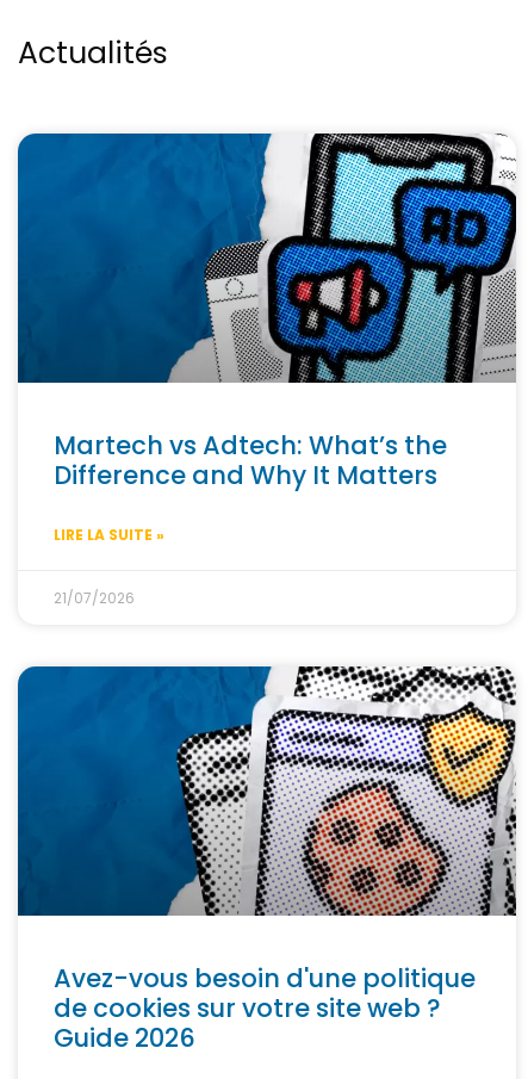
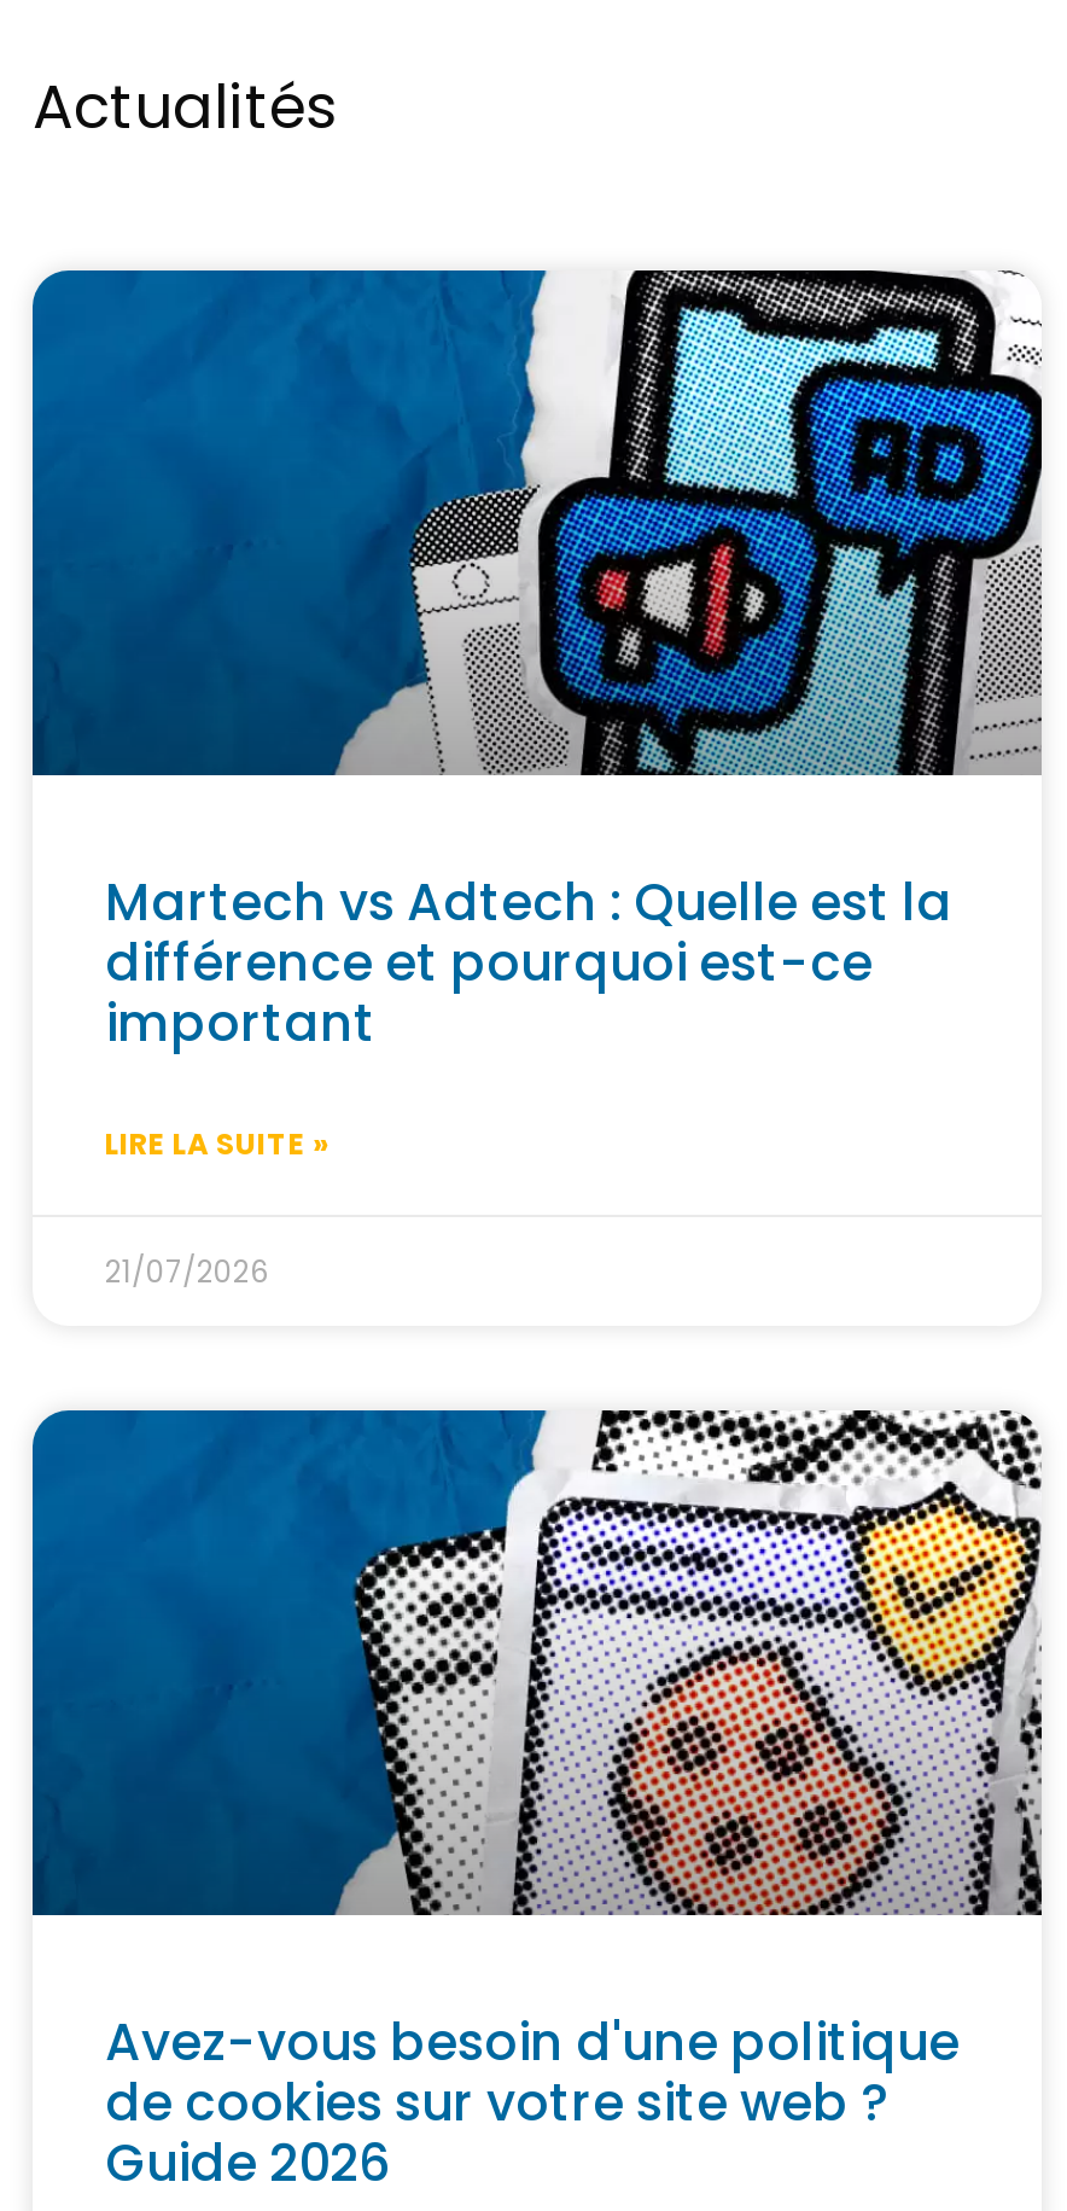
[54,428,447,492] Martech vs Adtech: What’s the | Difference and Why It Matters -> [105,867,952,1058] Martech vs Adtech : Quelle est la | différence et pourquoi est-ce | important

